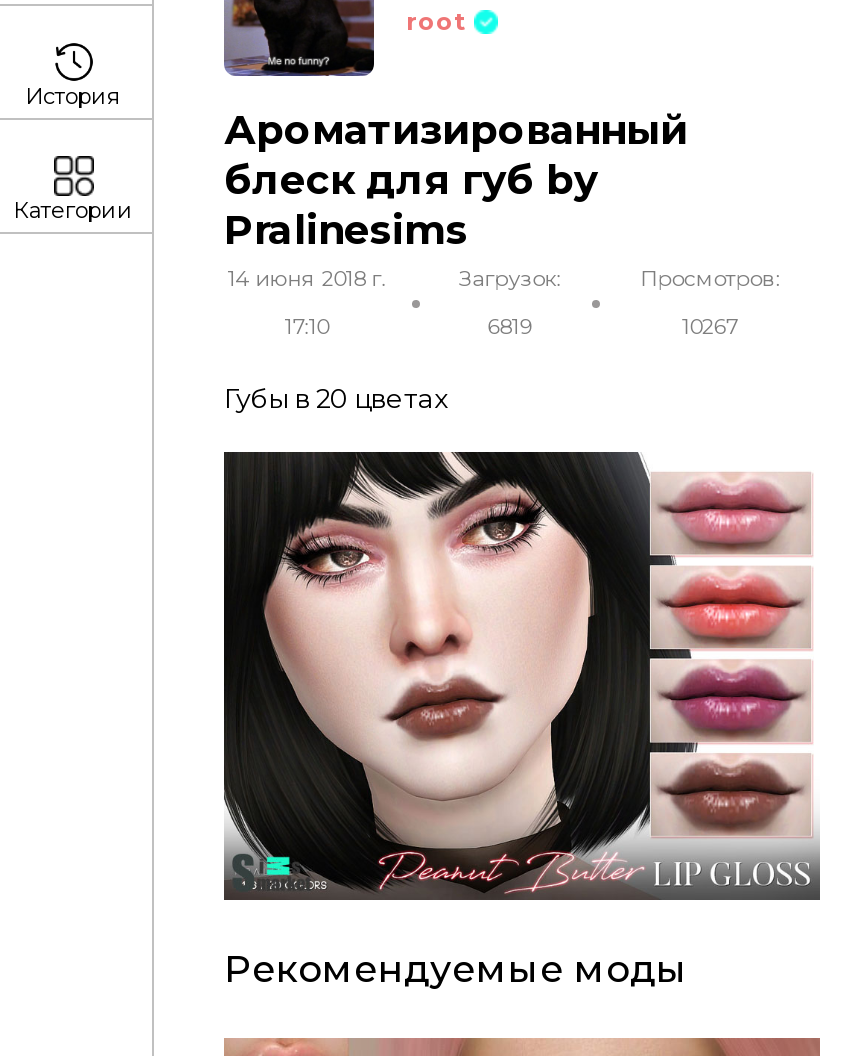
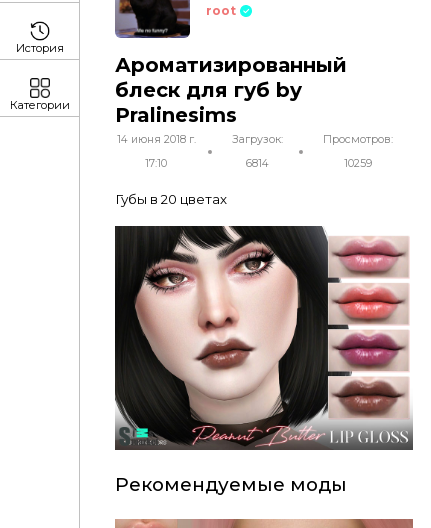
[487,314,531,340] 6819 -> [246,157,269,170] 6814
[682,314,738,340] 10267 -> [344,157,372,170] 10259

